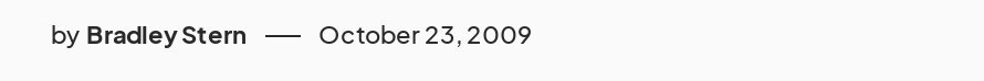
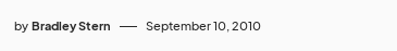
[318,20,533,49] October 23, 2009 -> [146,19,261,33] September 10, 2010

